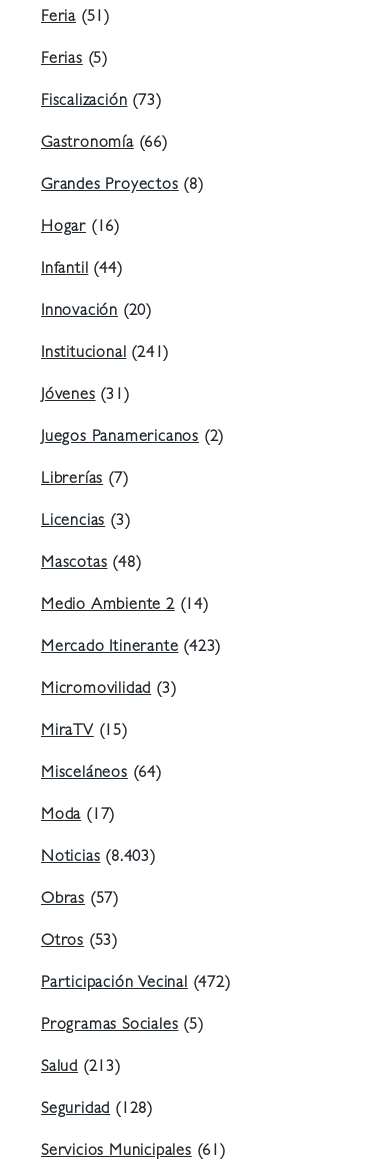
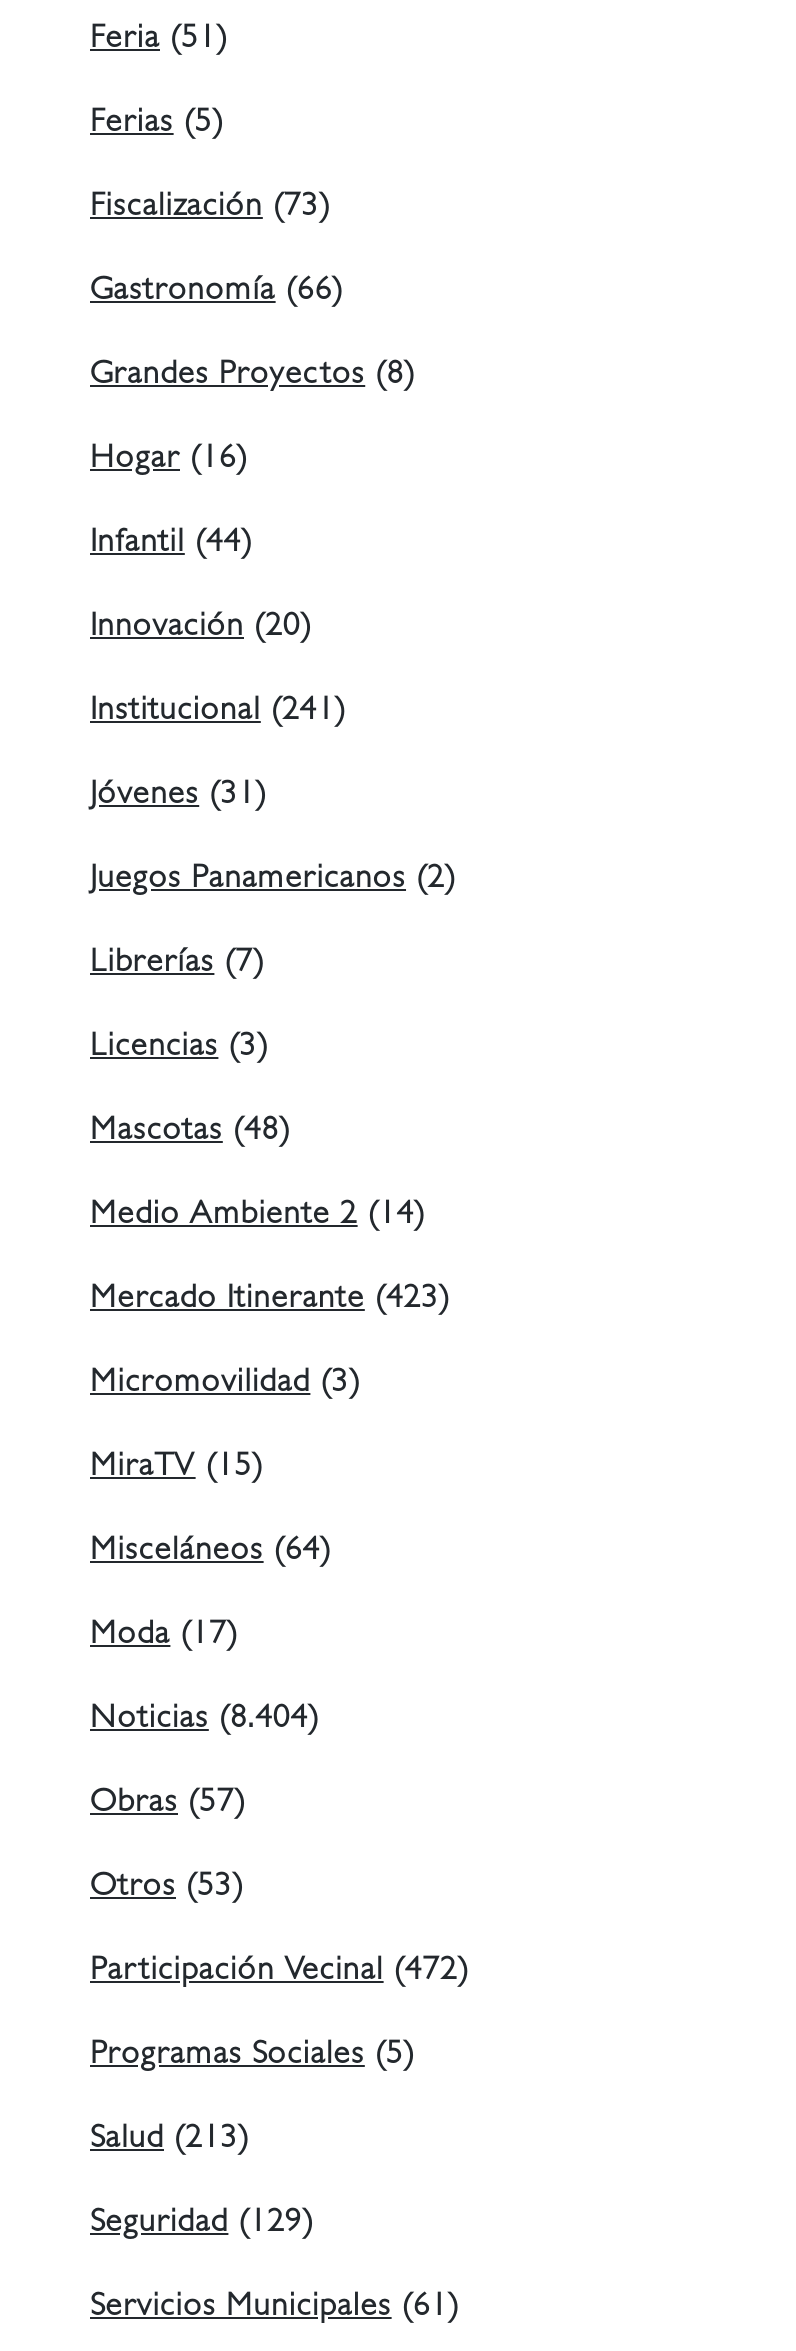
[41,850,156,866] Noticias (8.403) -> [90,1704,320,1736] Noticias (8.404)
[41,1102,153,1118] Seguridad (128) -> [90,2208,314,2240] Seguridad (129)

